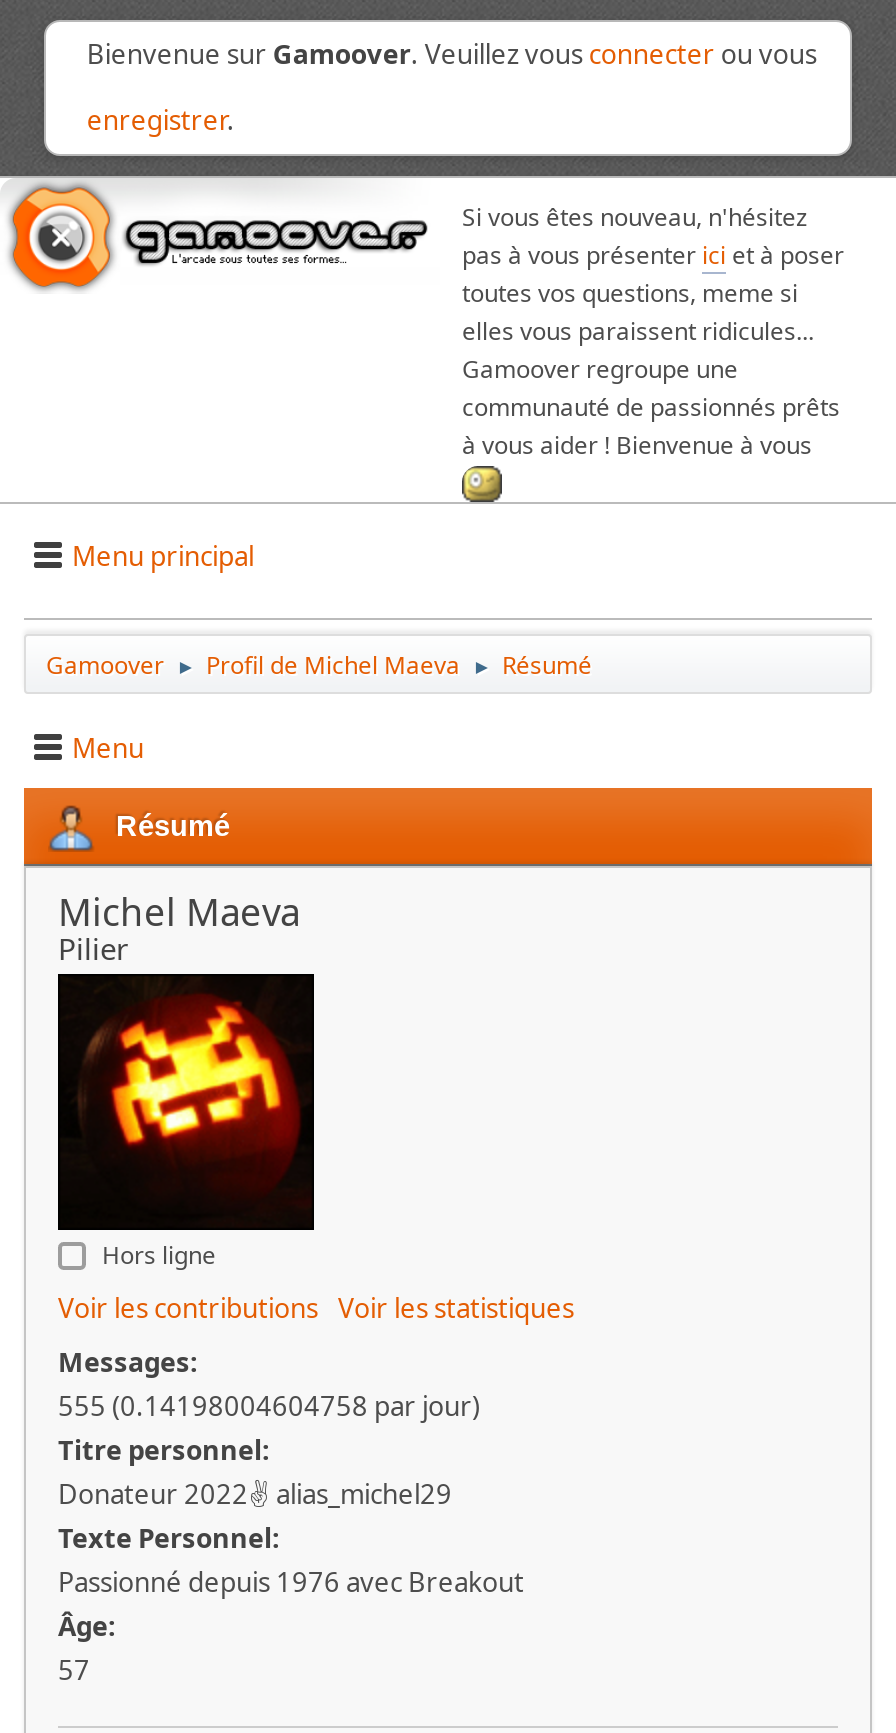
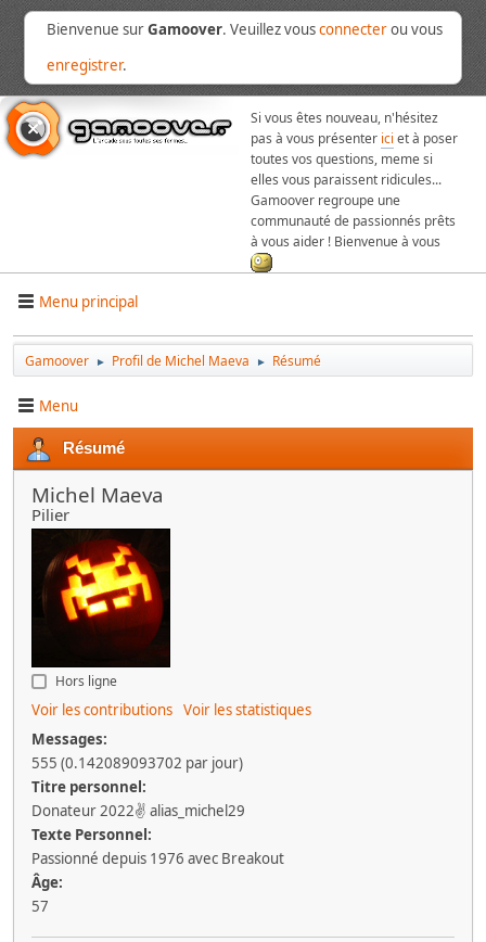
[58,1388,480,1424] 555 (0.14198004604758 par jour) -> [31,753,243,773] 555 (0.142089093702 par jour)

